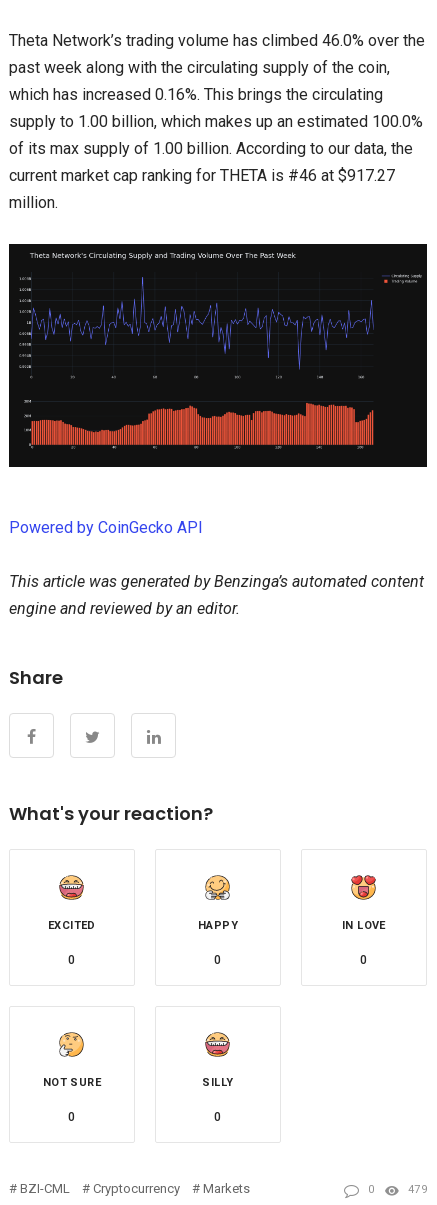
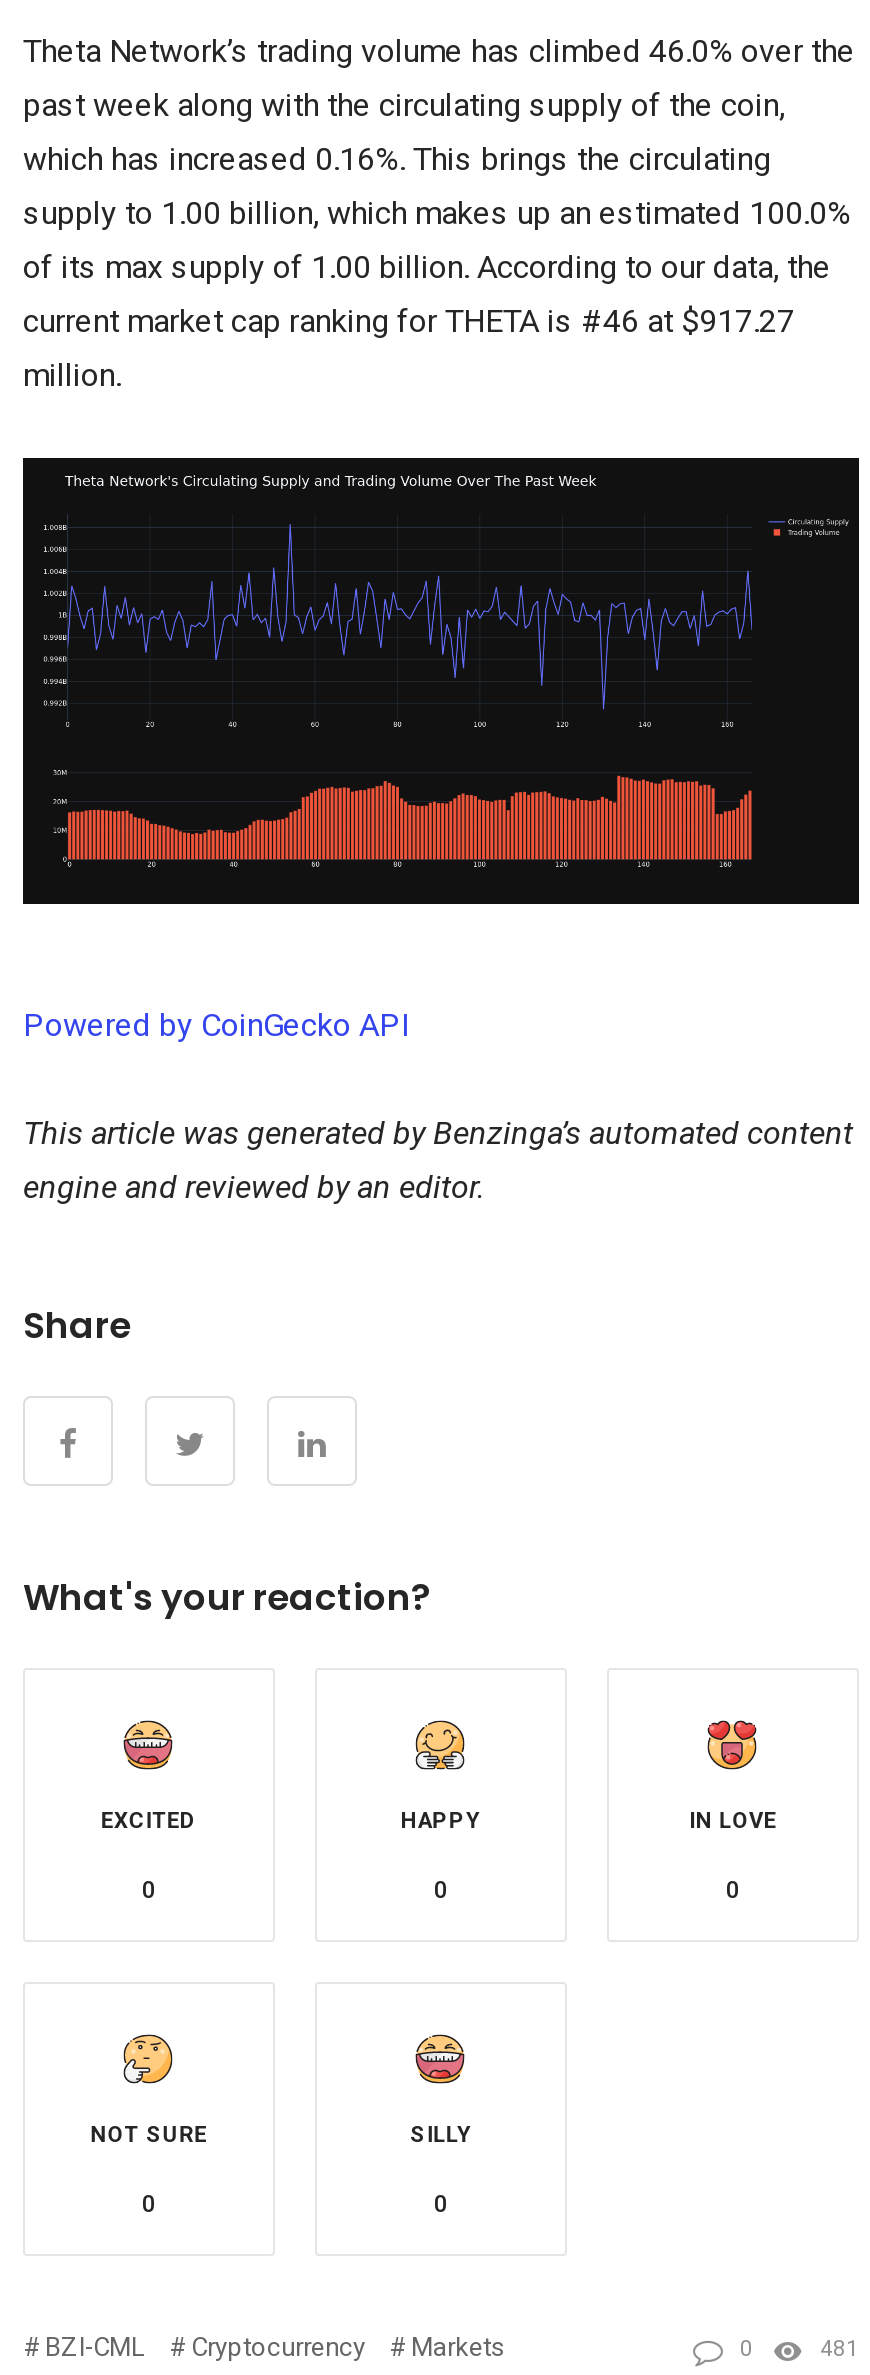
[407,1183,427,1196] 479 -> [820,2337,859,2363] 481

